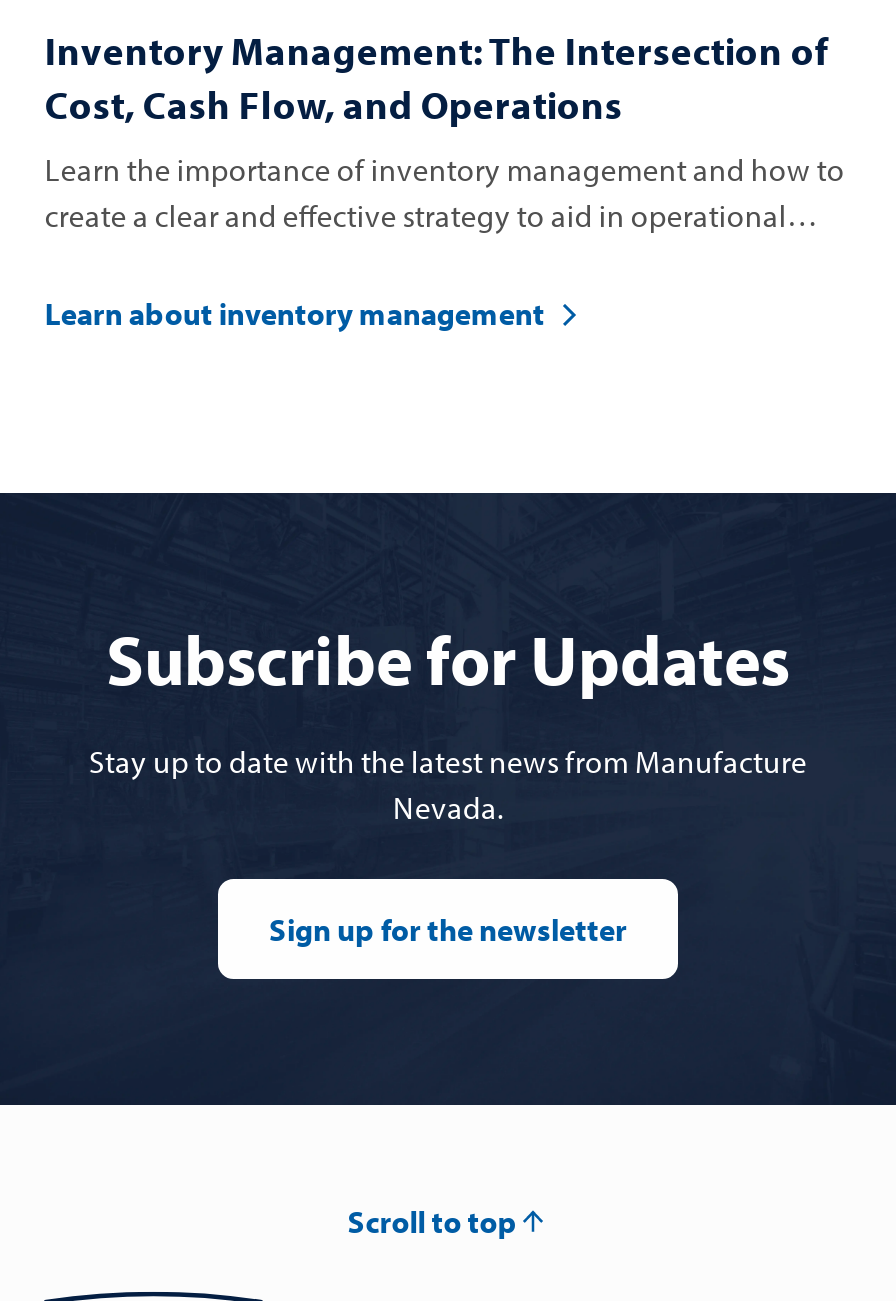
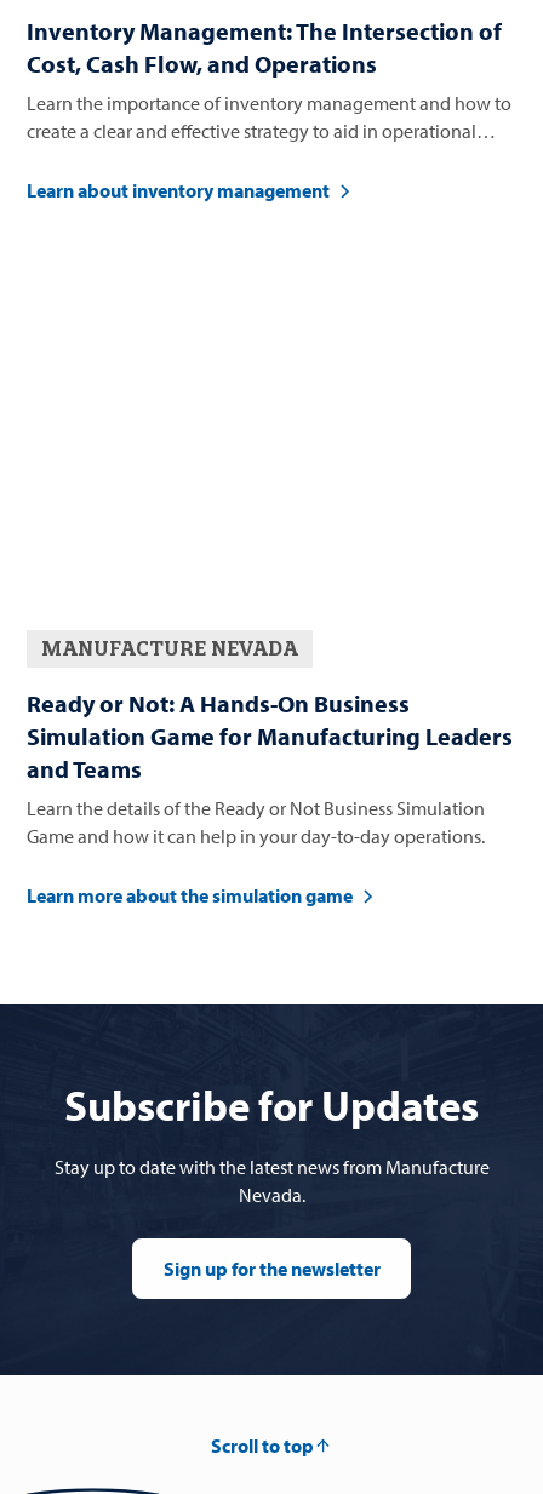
none -> [27,638,513,908] MANUFACTURE NEVADA | Ready or Not: A Hands-On Business | Simulation Game for Manufacturing Leaders | and Teams | Learn the details of the Ready or Not Business Simulation | Game and how it can help in your day-to-day operations. | Learn more about the simulation game

